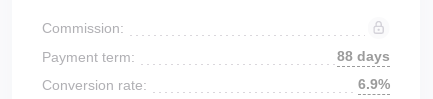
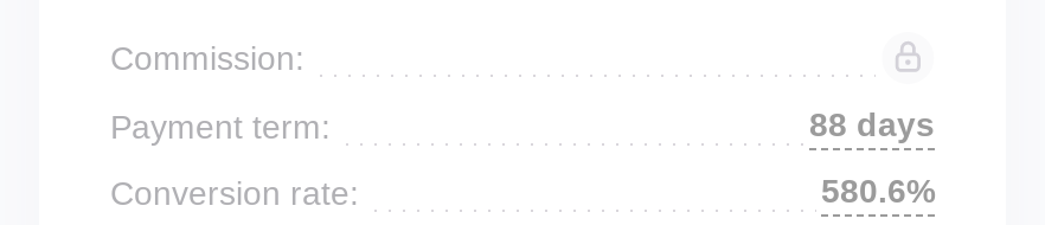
[358,76,390,92] 6.9% -> [821,172,935,210] 580.6%

